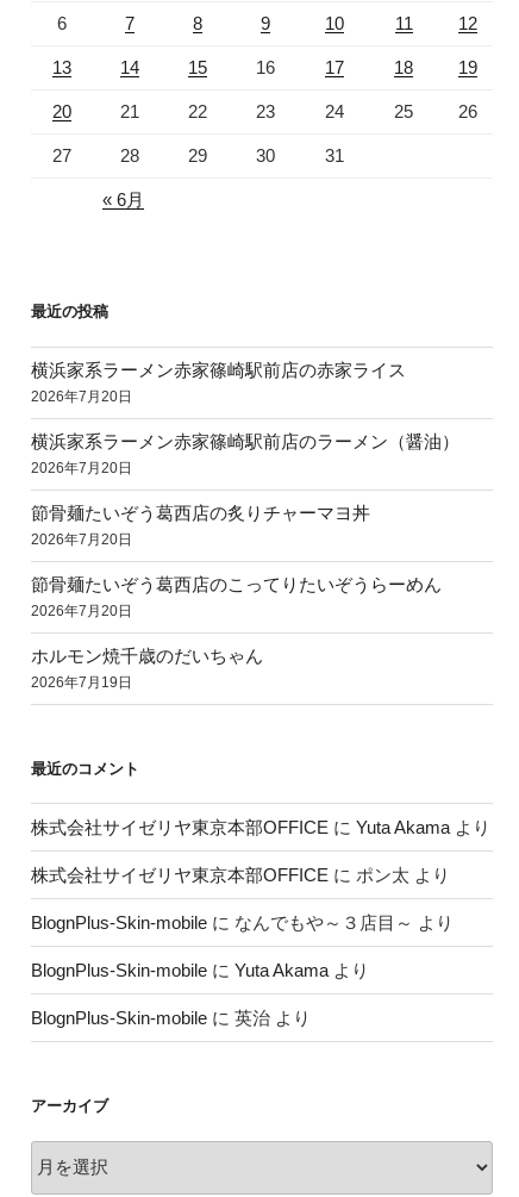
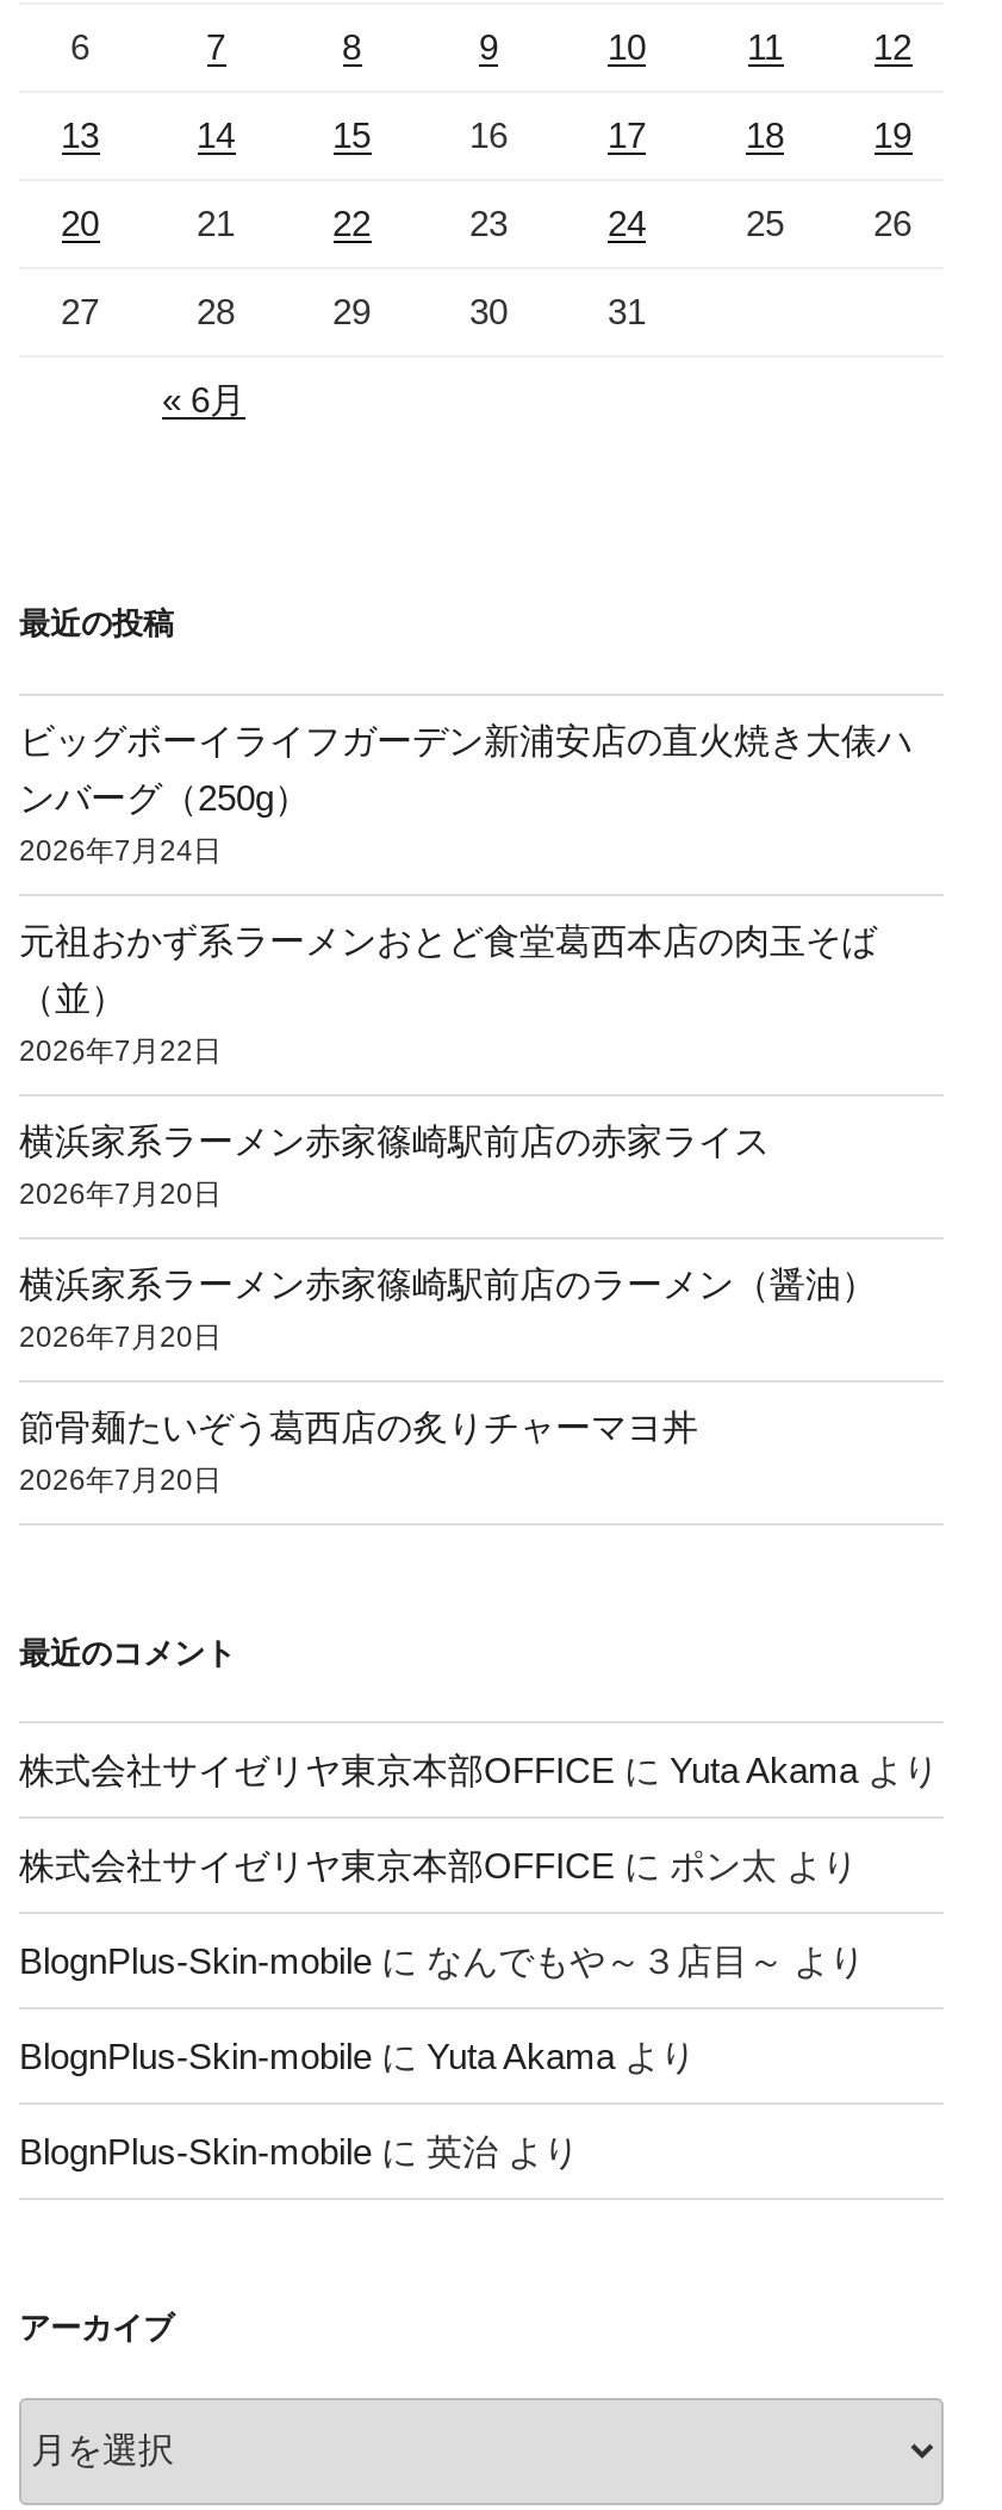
none -> [19,720,913,1068] ビッグボーイライフガーデン新浦安店の直火焼き大俵ハ | ンバーグ（250g） | 2026年7月24日 | 元祖おかず系ラーメンおとど食堂葛西本店の肉玉そば | （並） | 2026年7月22日
moved [31,360,459,548] -> [19,1121,877,1497]: 横浜家系ラーメン赤家篠崎駅前店の赤家ライス | 2026年7月20日 | 横浜家系ラーメン赤家篠崎駅前店のラーメン（醤油） | 2026年7月20日 | 節骨麺たいぞう葛西店の炙りチャーマヨ丼 | 2026年7月20日
[31,574,442,691] 節骨麺たいぞう葛西店のこってりたいぞうらーめん | 2026年7月20日 | ホルモン焼千歳のだいちゃん | 2026年7月19日 -> none

